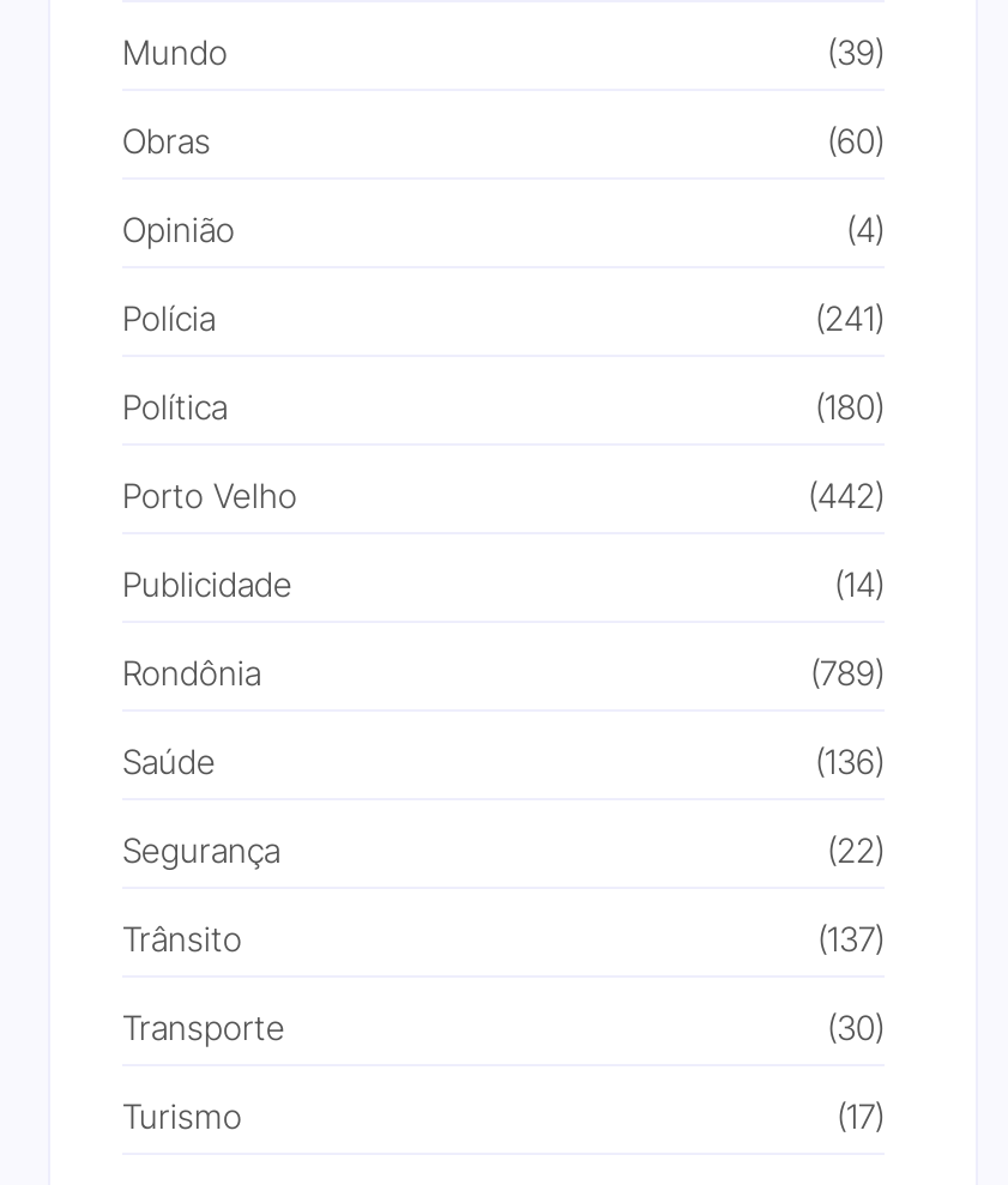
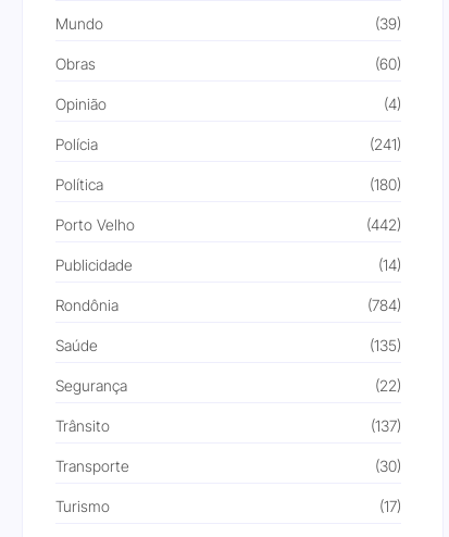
[801,653,885,693] (789) -> [363,296,401,314] (784)
[805,741,885,782] (136) -> [365,336,401,355] (135)

